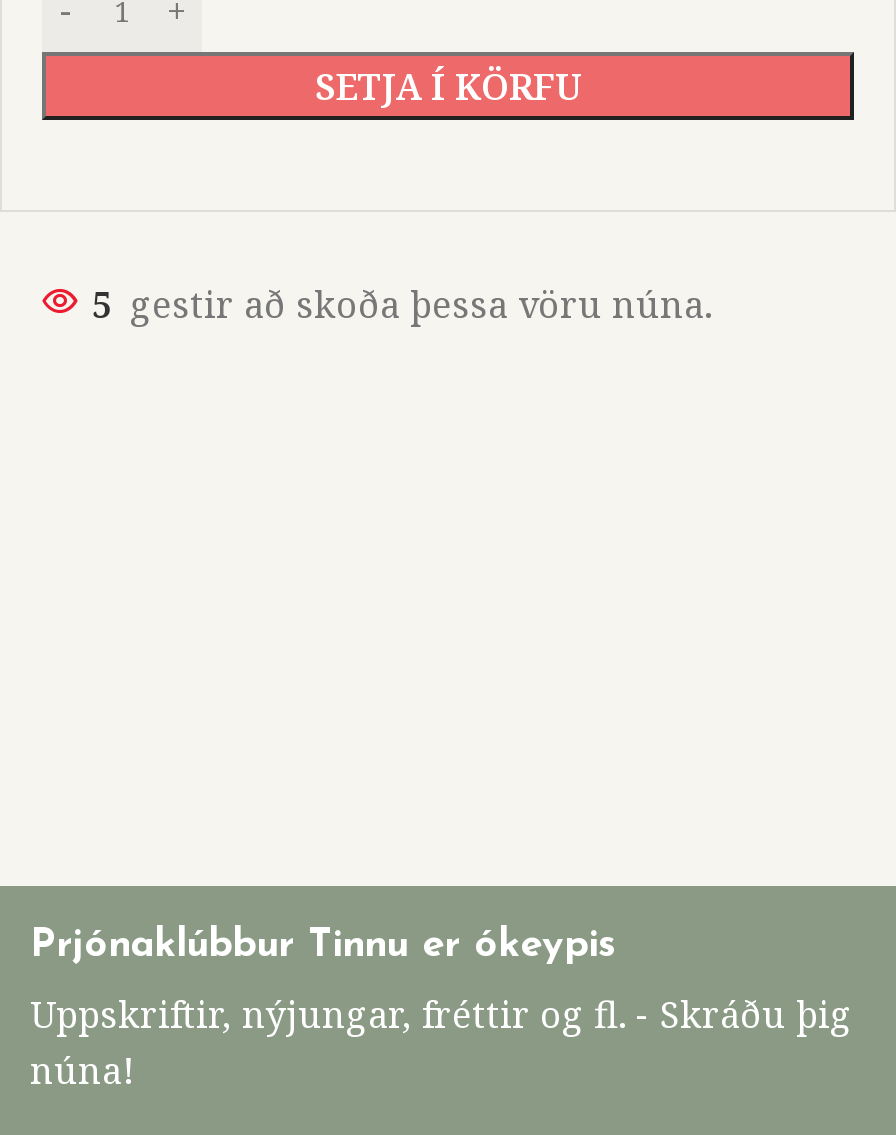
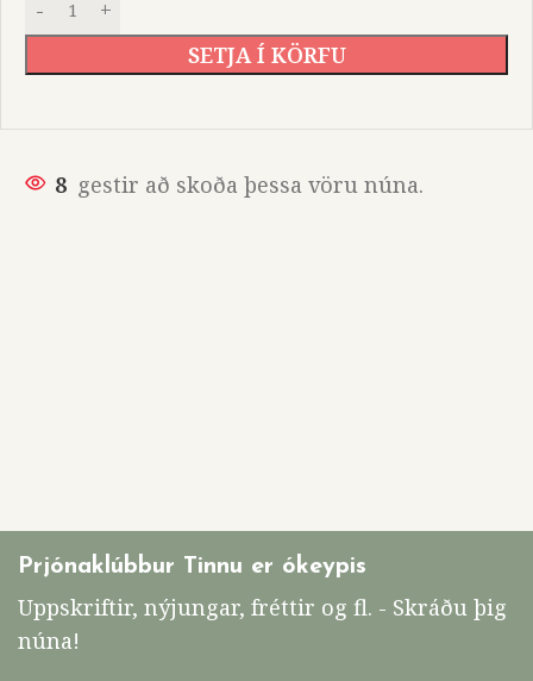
[92,280,712,328] 5 gestir að skoða þessa vöru núna. -> [55,170,424,199] 8 gestir að skoða þessa vöru núna.

